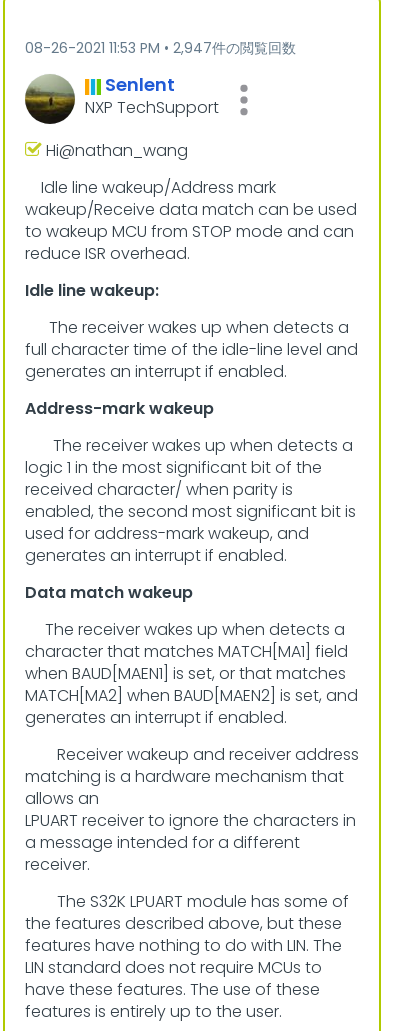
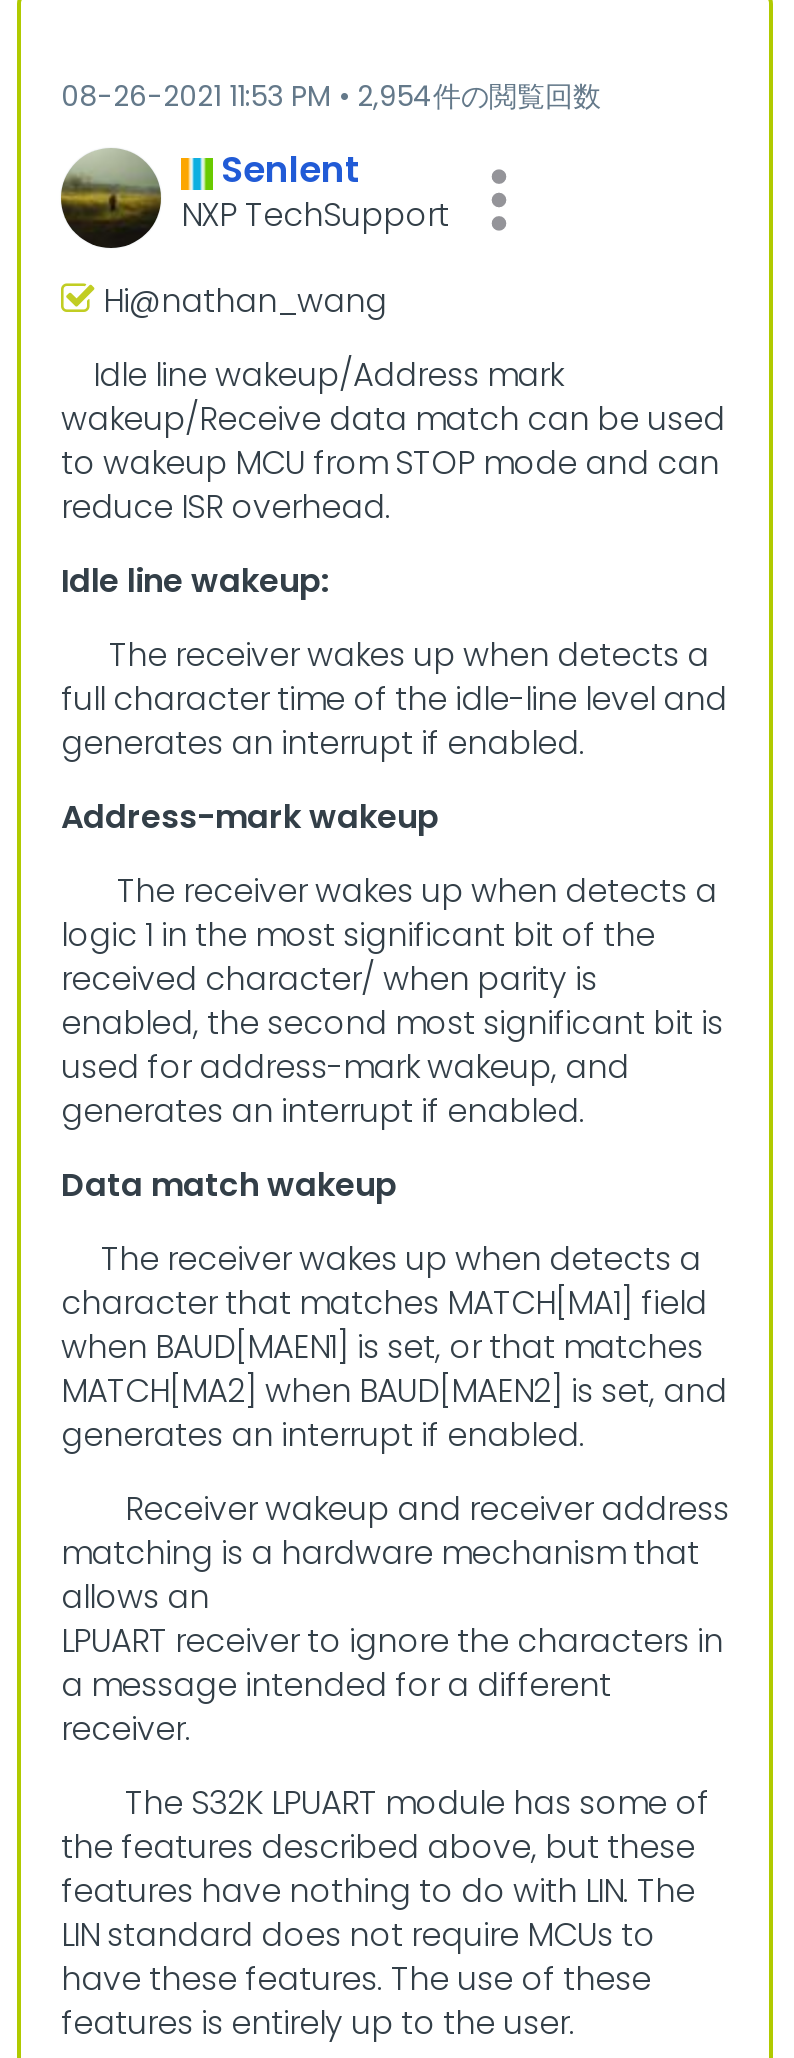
[173,38,296,58] 2,947件の閲覧回数 -> [357,76,601,116] 2,954件の閲覧回数

